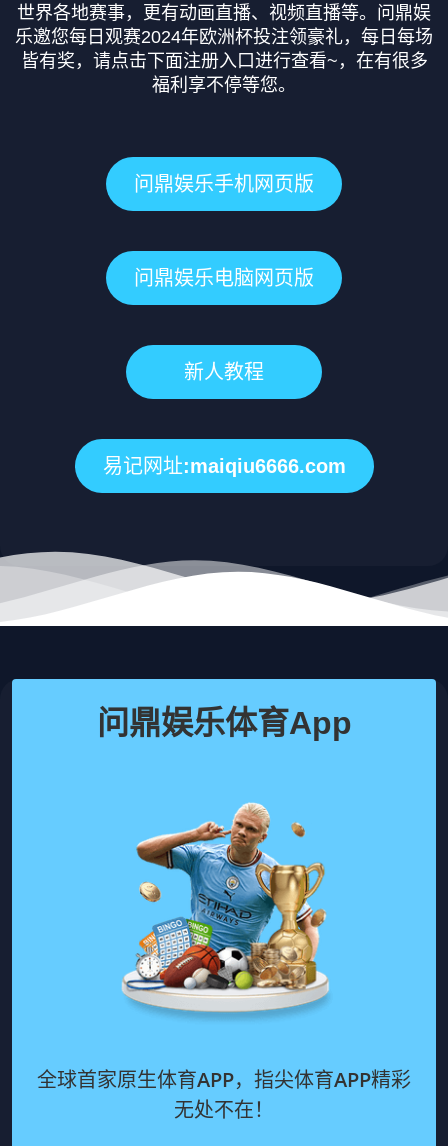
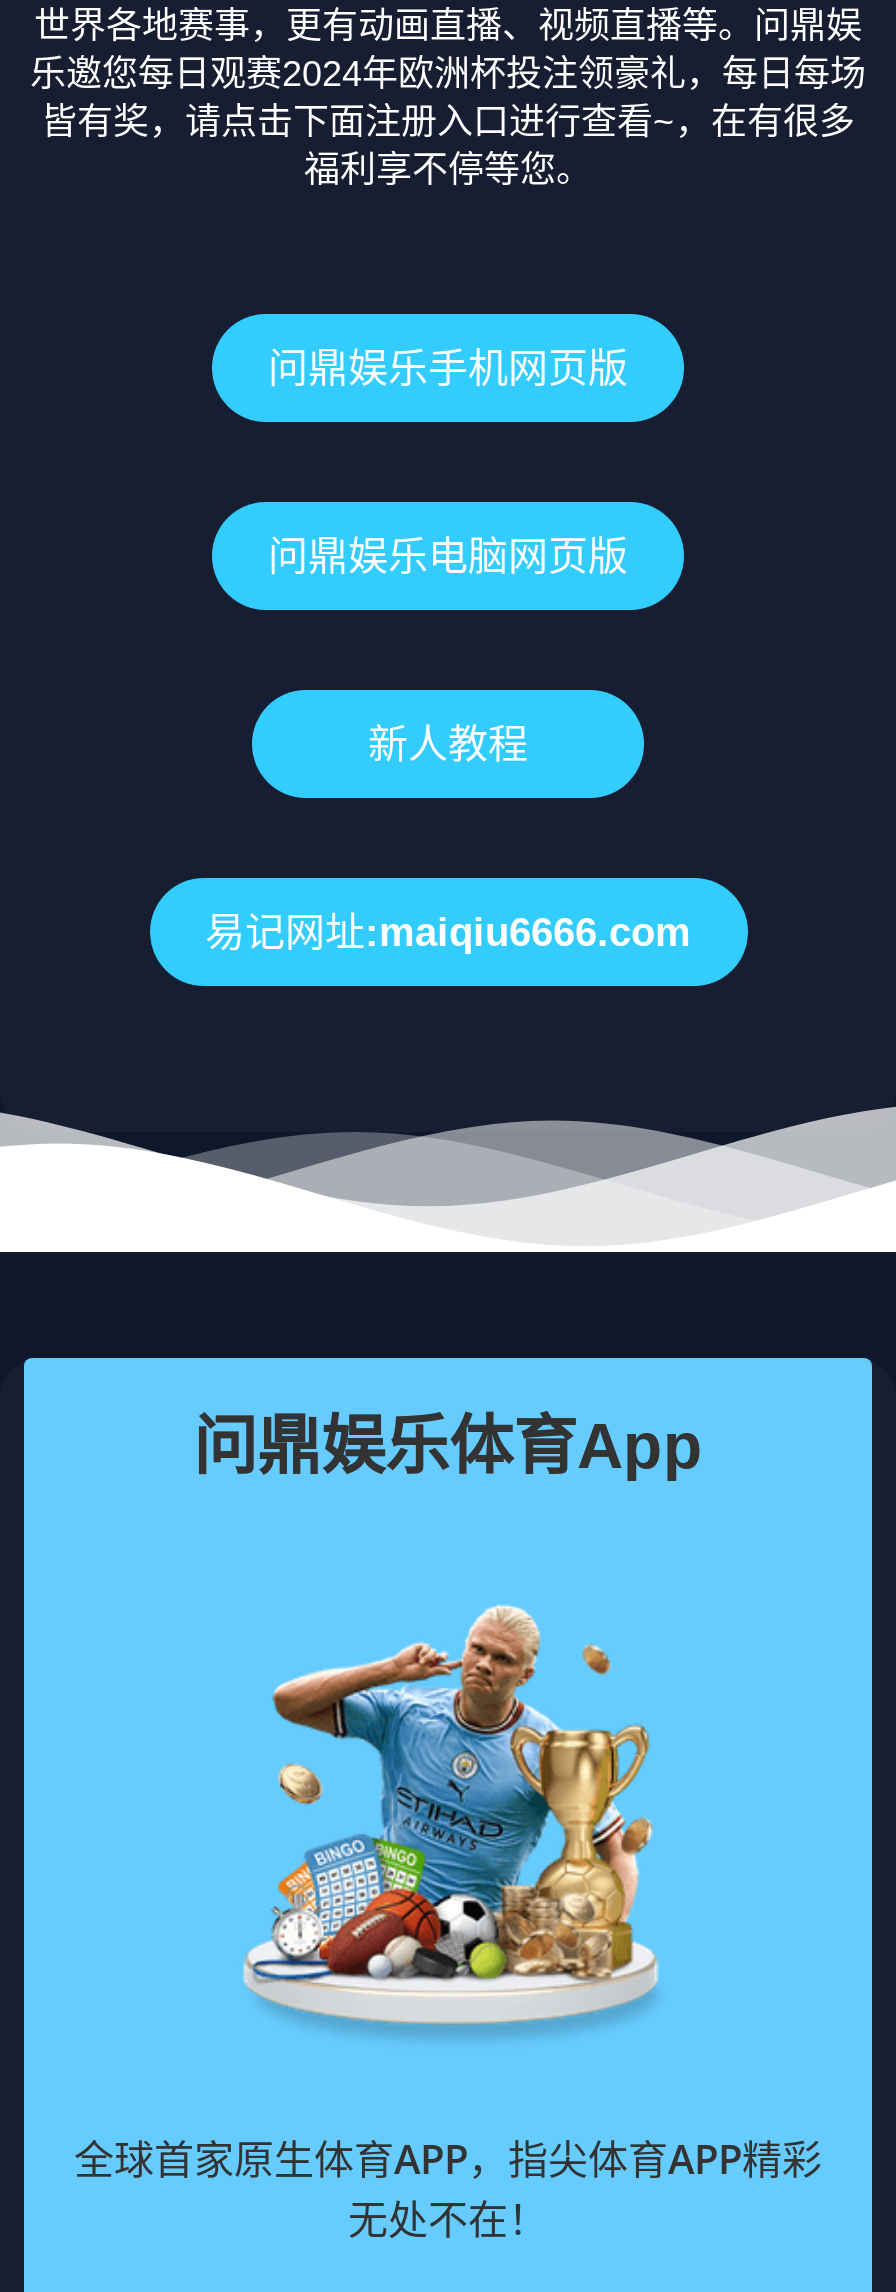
[3,551,445,613] [image] -> [6,1104,890,1224] [image]

